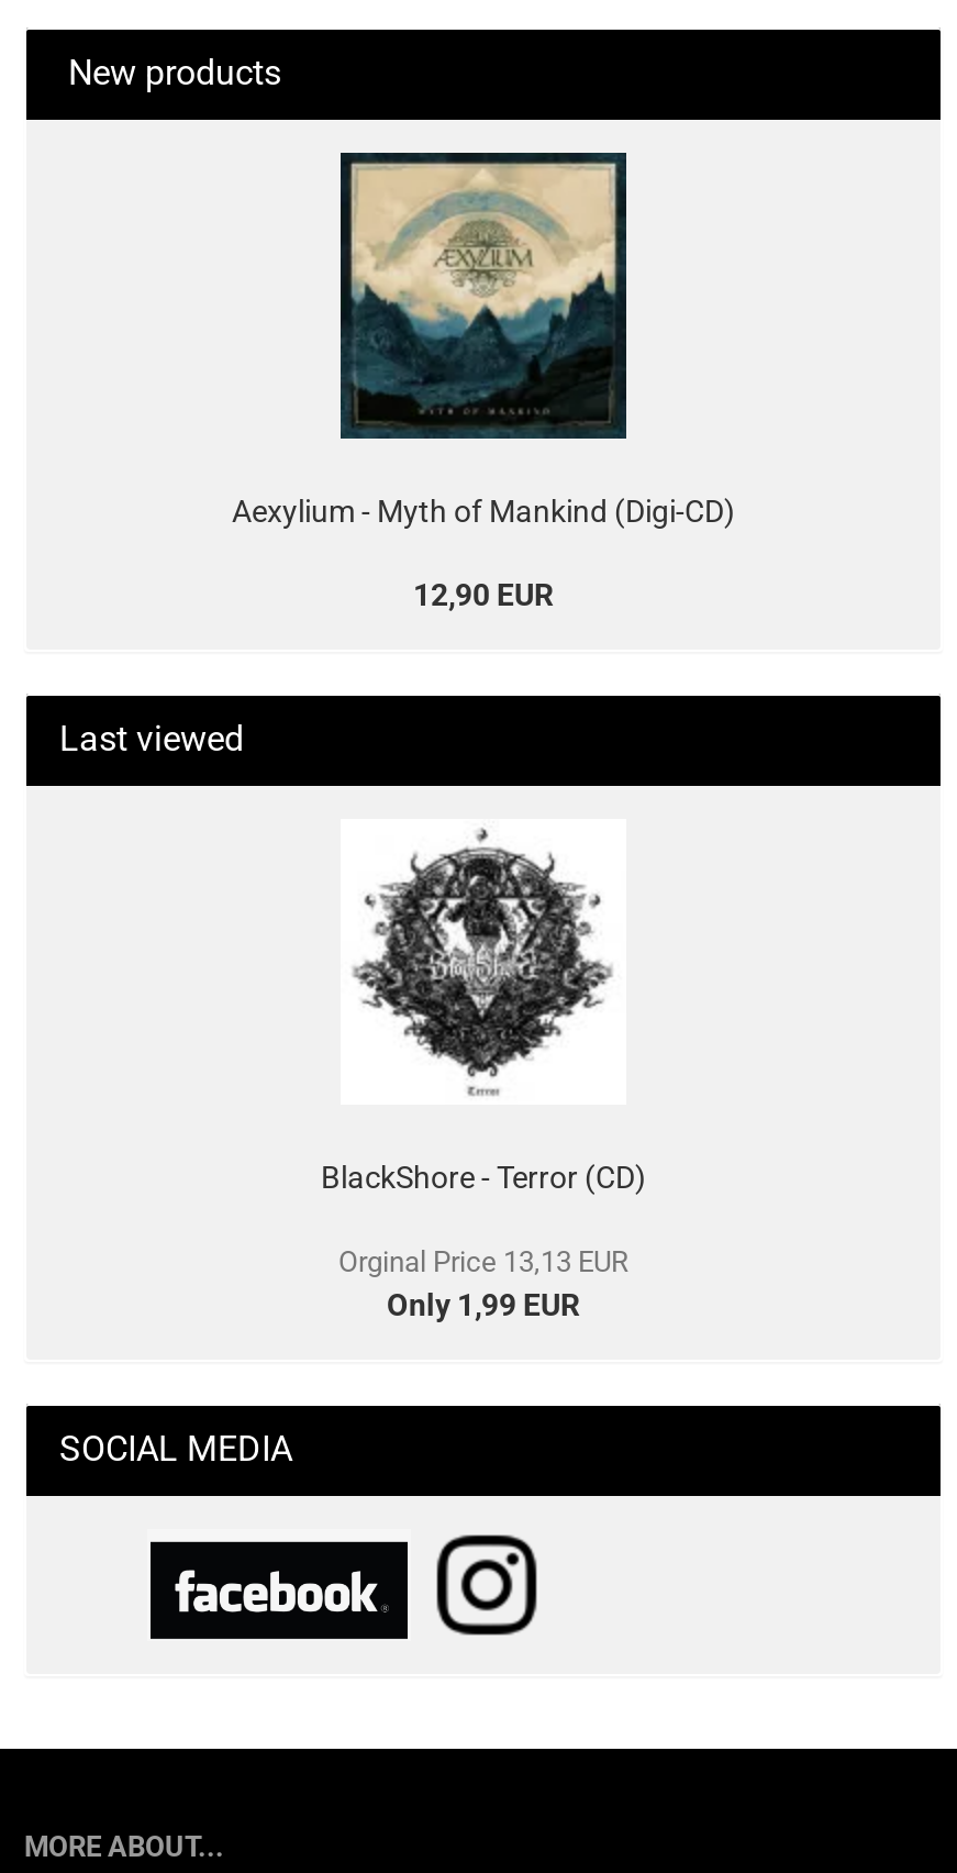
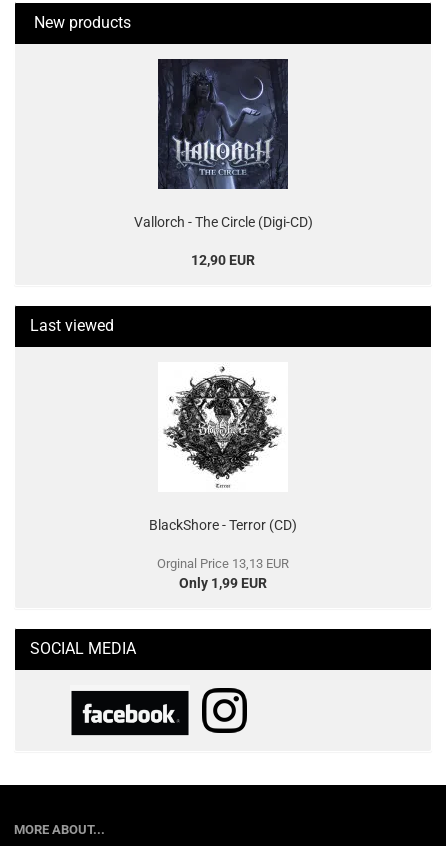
[232,159,735,529] [image] | Aexylium - Myth of Mankind (Digi-CD) -> [133,63,312,230] [image] | Vallorch - The Circle (Digi-CD)

